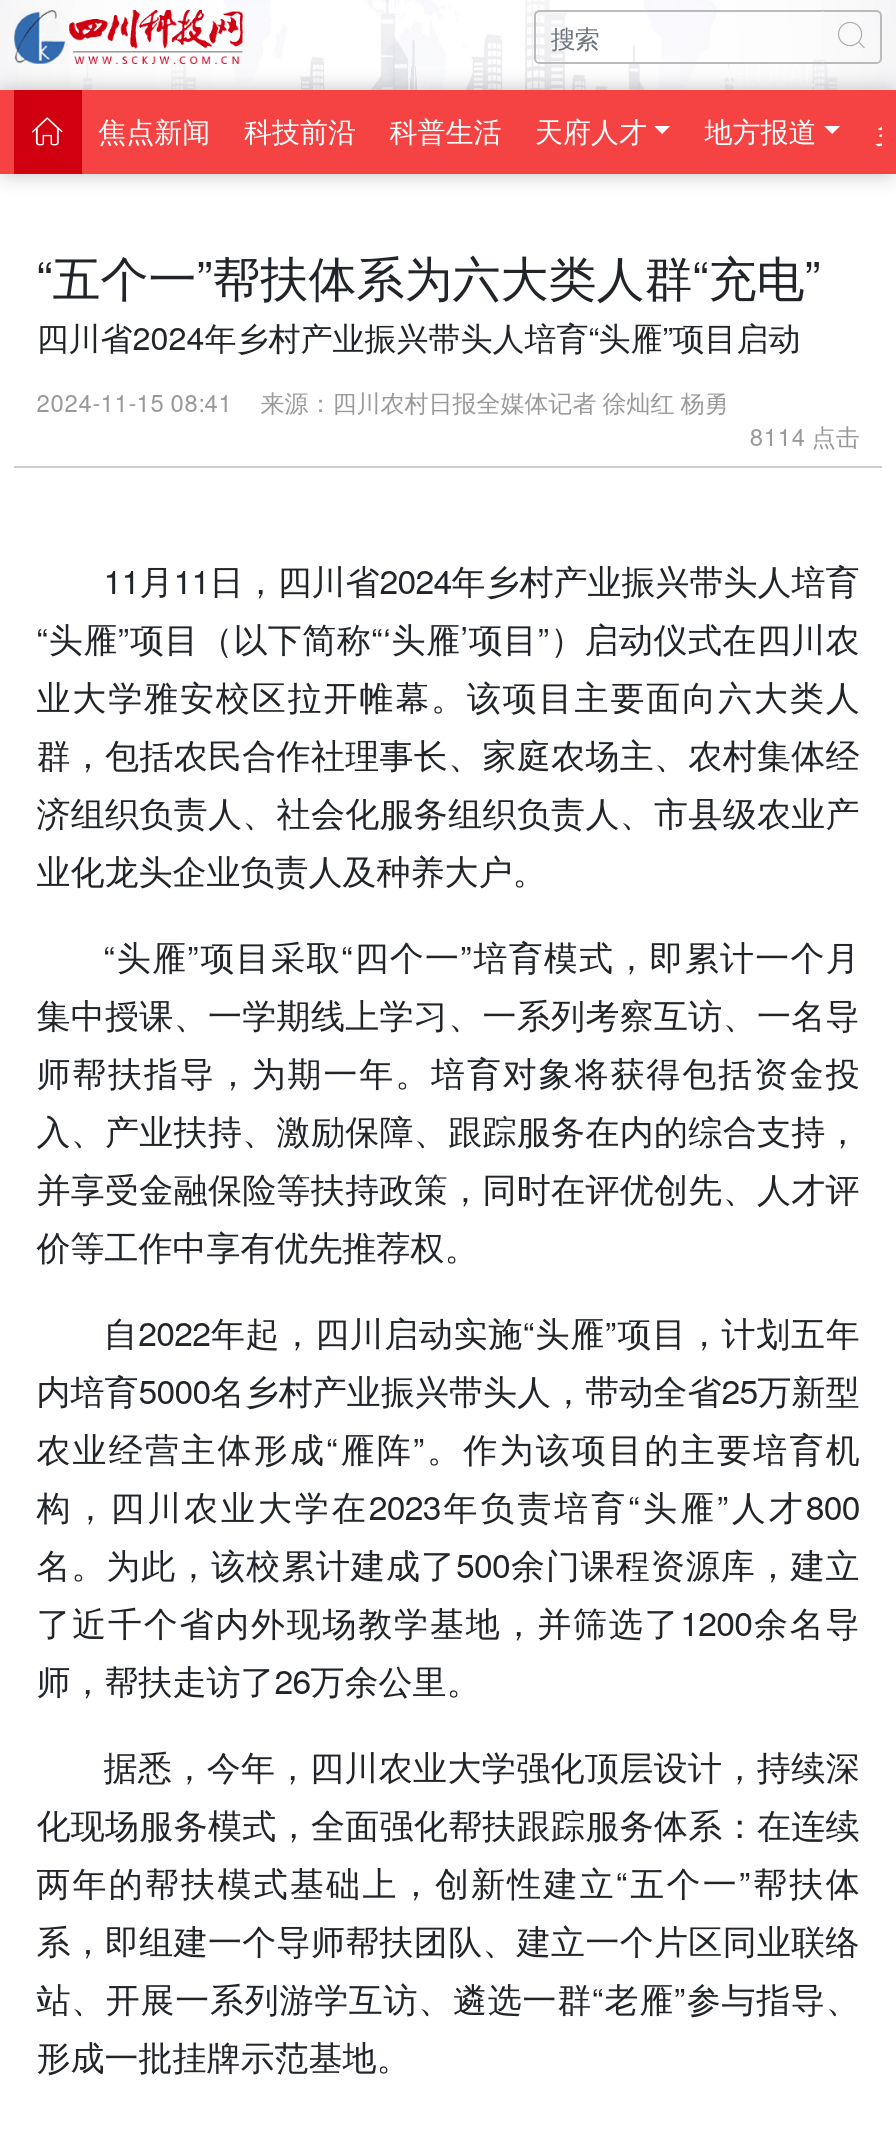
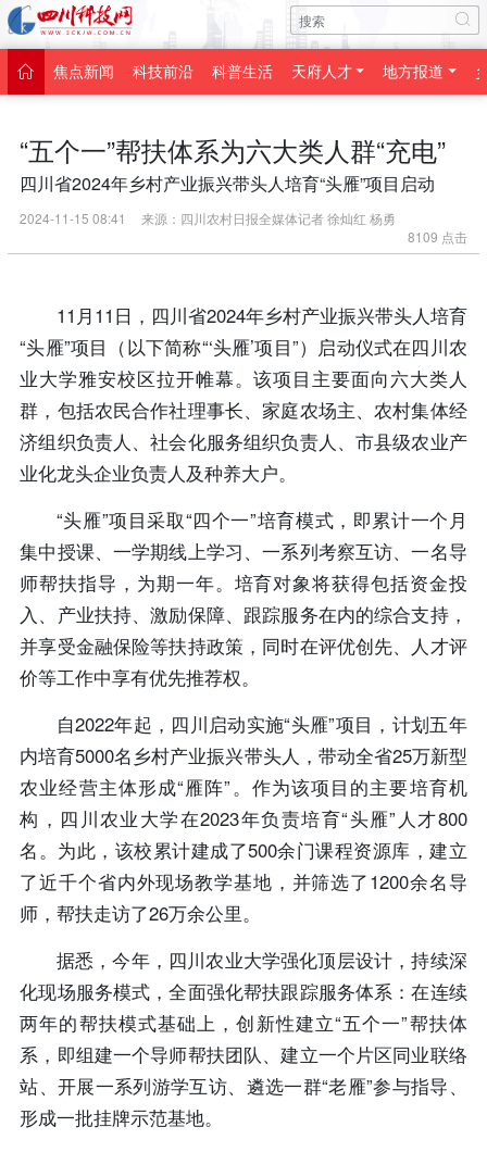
[750,419,860,453] 8114 点击 -> [407,228,467,246] 8109 点击

